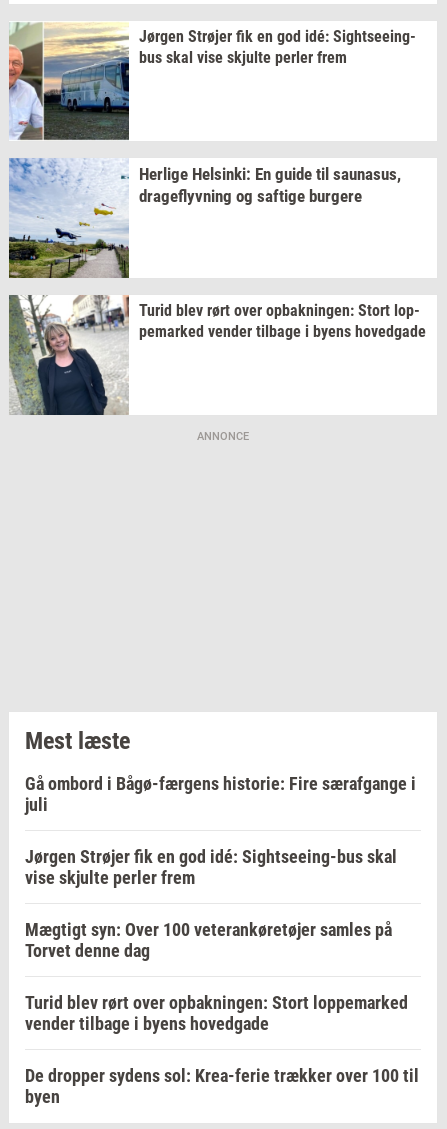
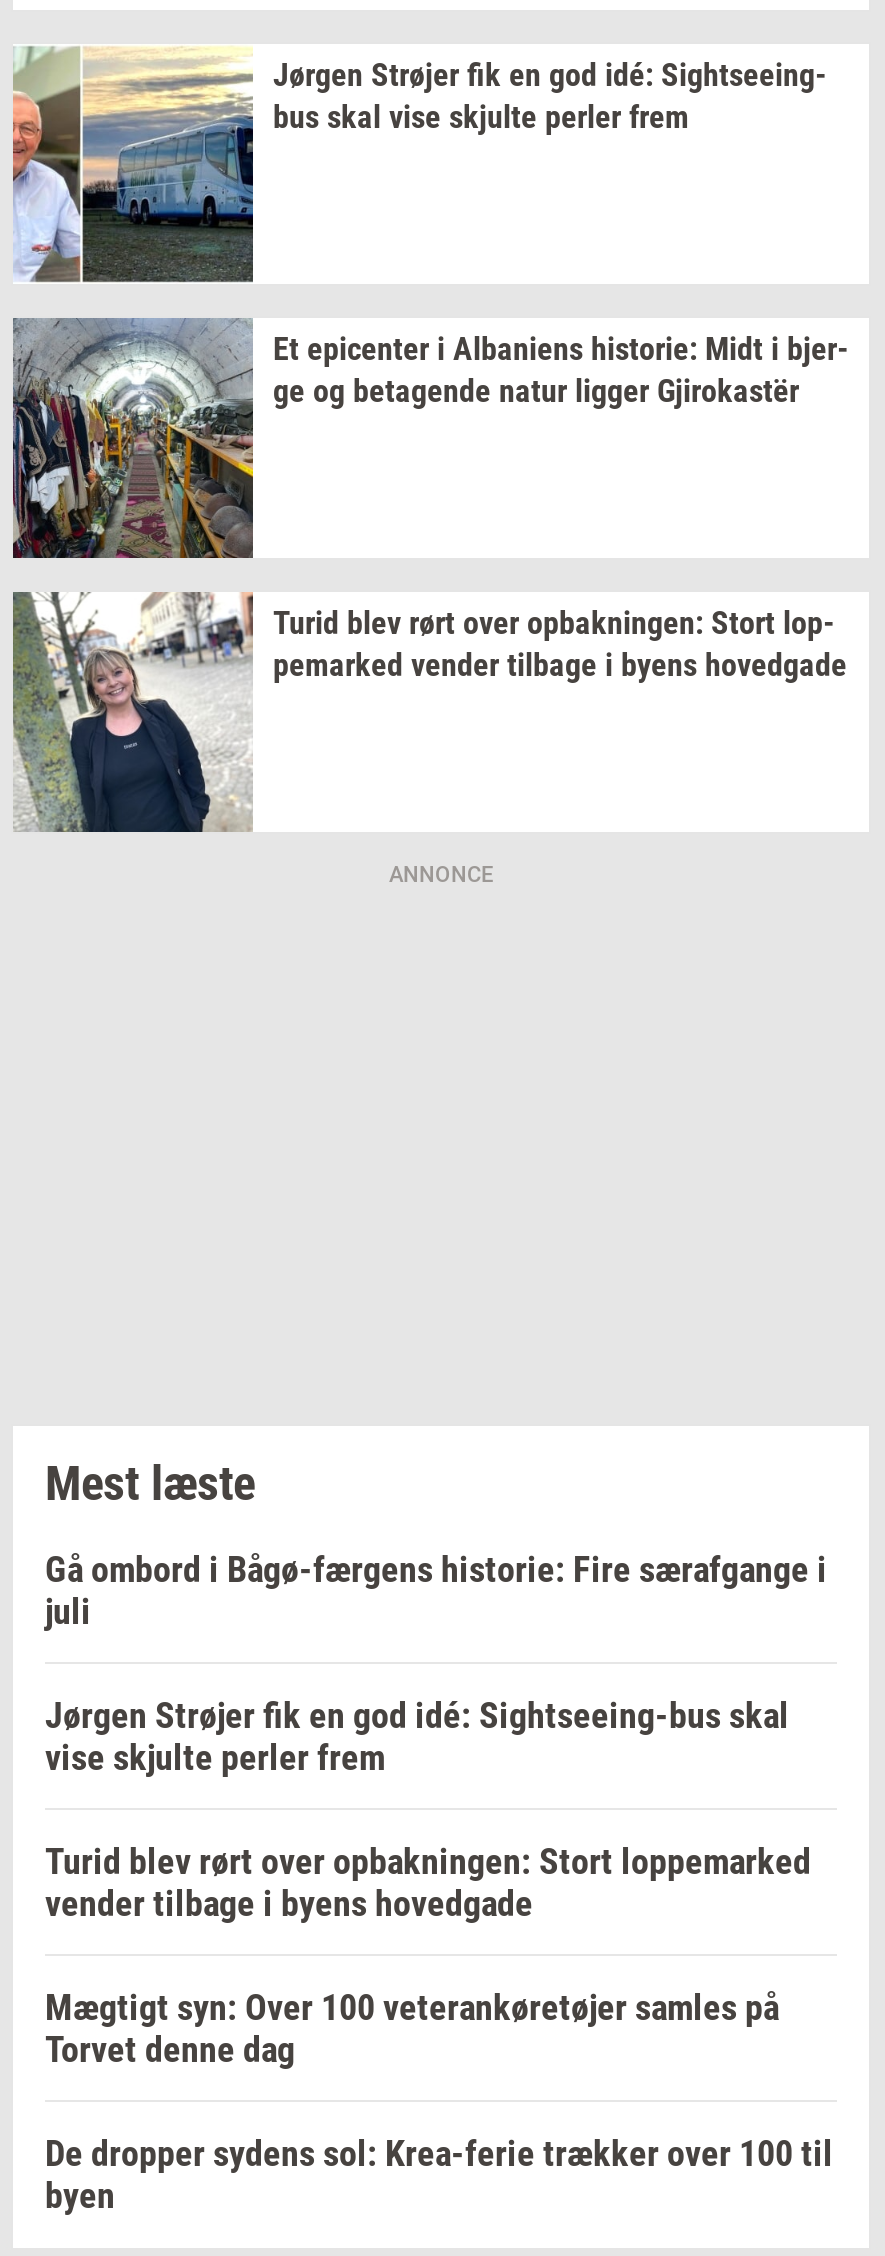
[9,158,401,279] [image] | Herlige Helsinki: En guide til saunasus, | drageflyvning og saftige burgere -> [11,318,849,560] [image] | Et epicenter i Albaniens historie: Midt i bjer | ge og betagende natur ligger Gjirokastër
moved [25,919,392,961] -> [45,1986,779,2070]: Mægtigt syn: Over 100 veterankøretøjer samles på | Torvet denne dag
moved [25,992,408,1034] -> [45,1840,811,1924]: Turid blev rørt over opbakningen: Stort loppemarked | vender tilbage i byens hovedgade

